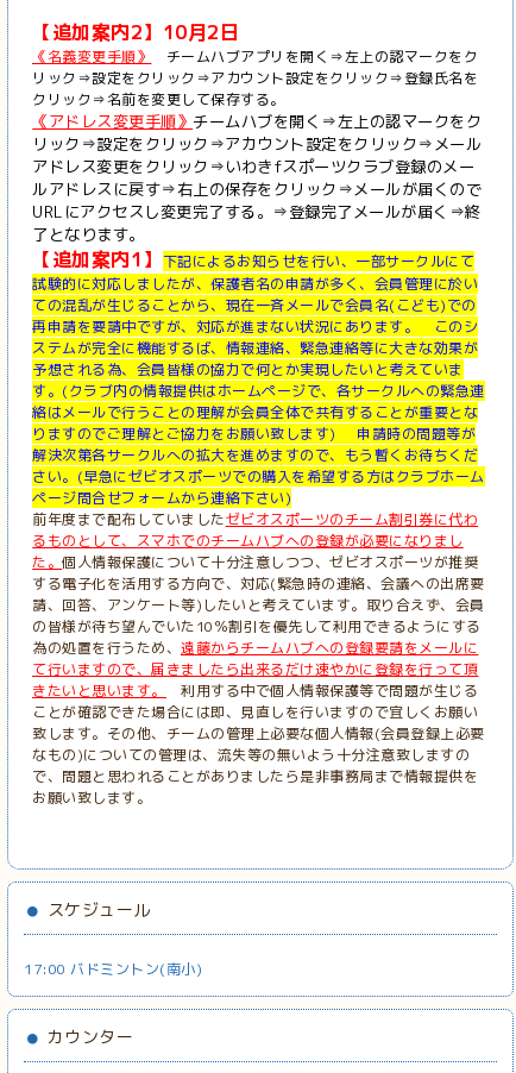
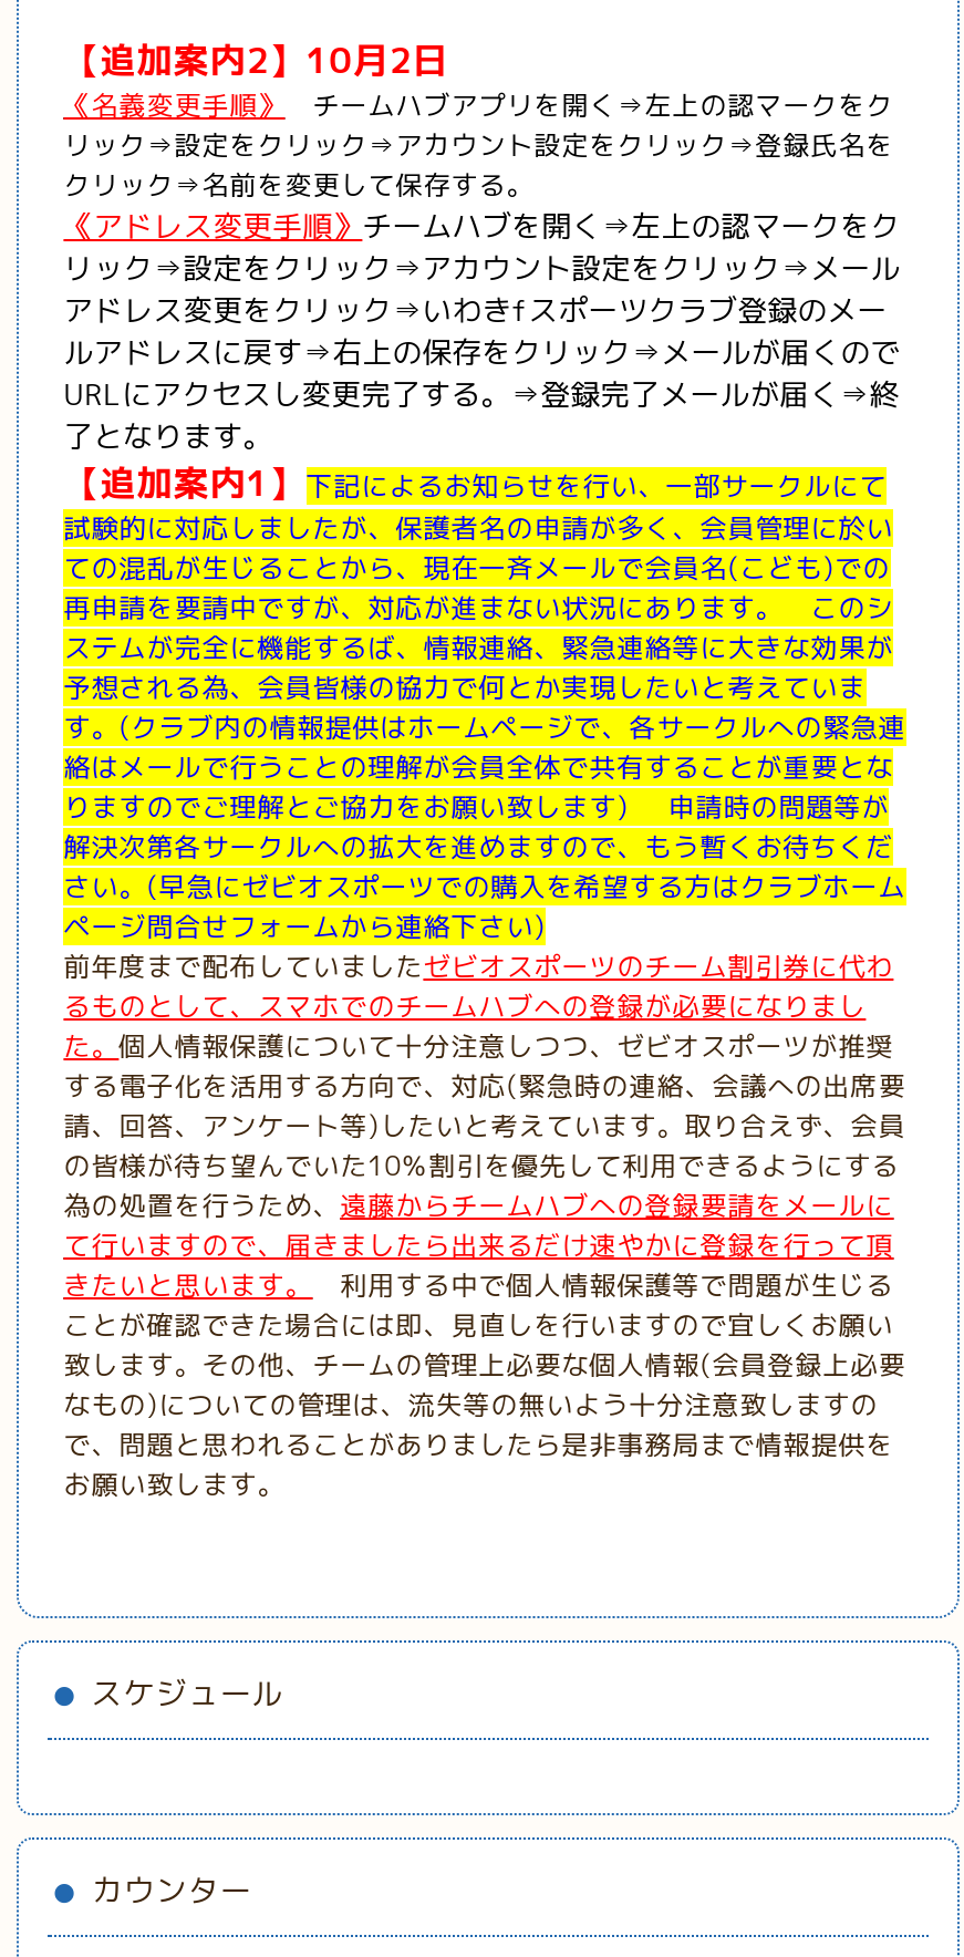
[24,959,202,979] 17:00 バドミントン(南小) -> none

